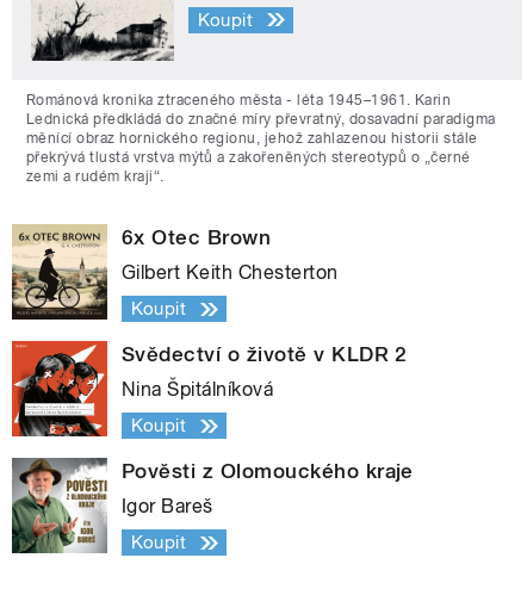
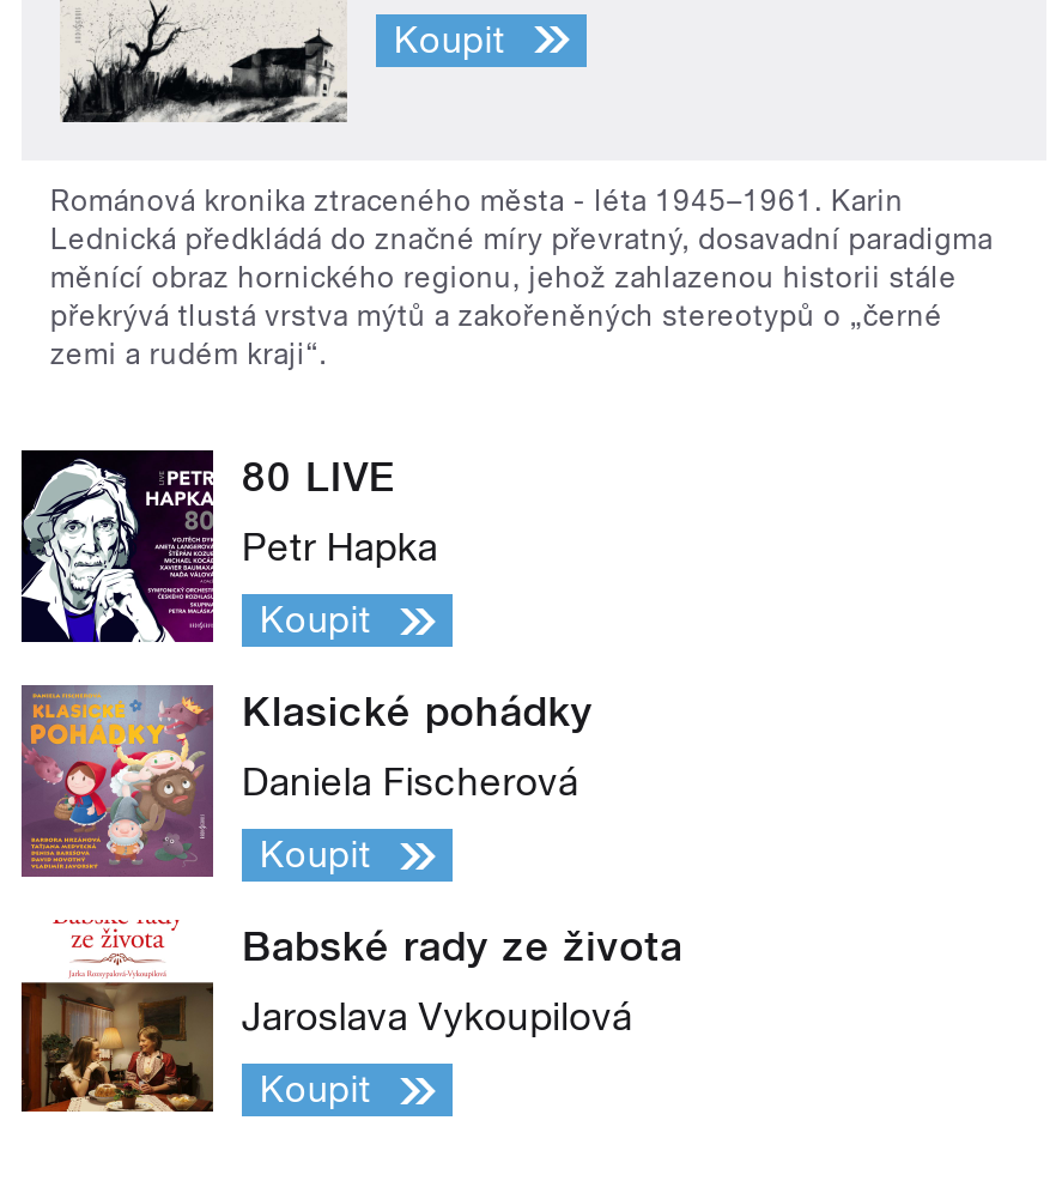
[11,224,271,321] [image] | 6x Otec Brown -> [19,448,396,644] [image] | 80 LIVE
[122,261,338,284] Gilbert Keith Chesterton -> [242,525,438,571] Petr Hapka
[11,340,408,438] [image] | Svědectví o životě v KLDR 2 -> [19,683,593,879] [image] | Klasické pohádky
[122,378,273,401] Nina Špitálníková -> [242,760,579,805] Daniela Fischerová
[11,457,414,554] [image] | Pověsti z Olomouckého kraje -> [22,920,683,1114] [image] | Babské rady ze života
[122,495,213,518] Igor Bareš -> [242,995,632,1040] Jaroslava Vykoupilová

